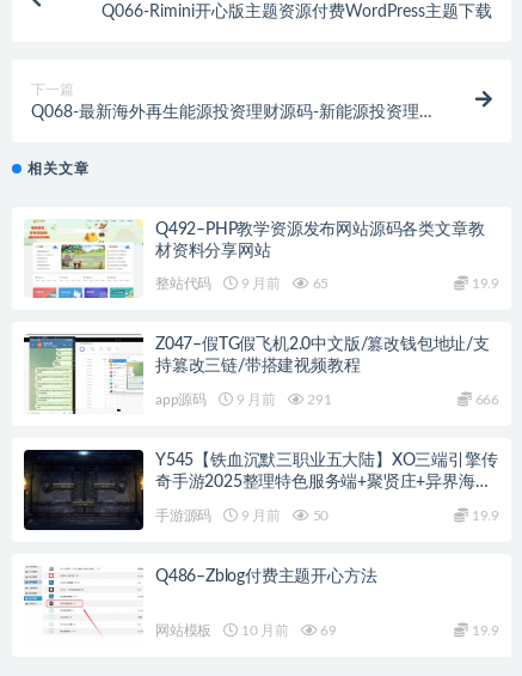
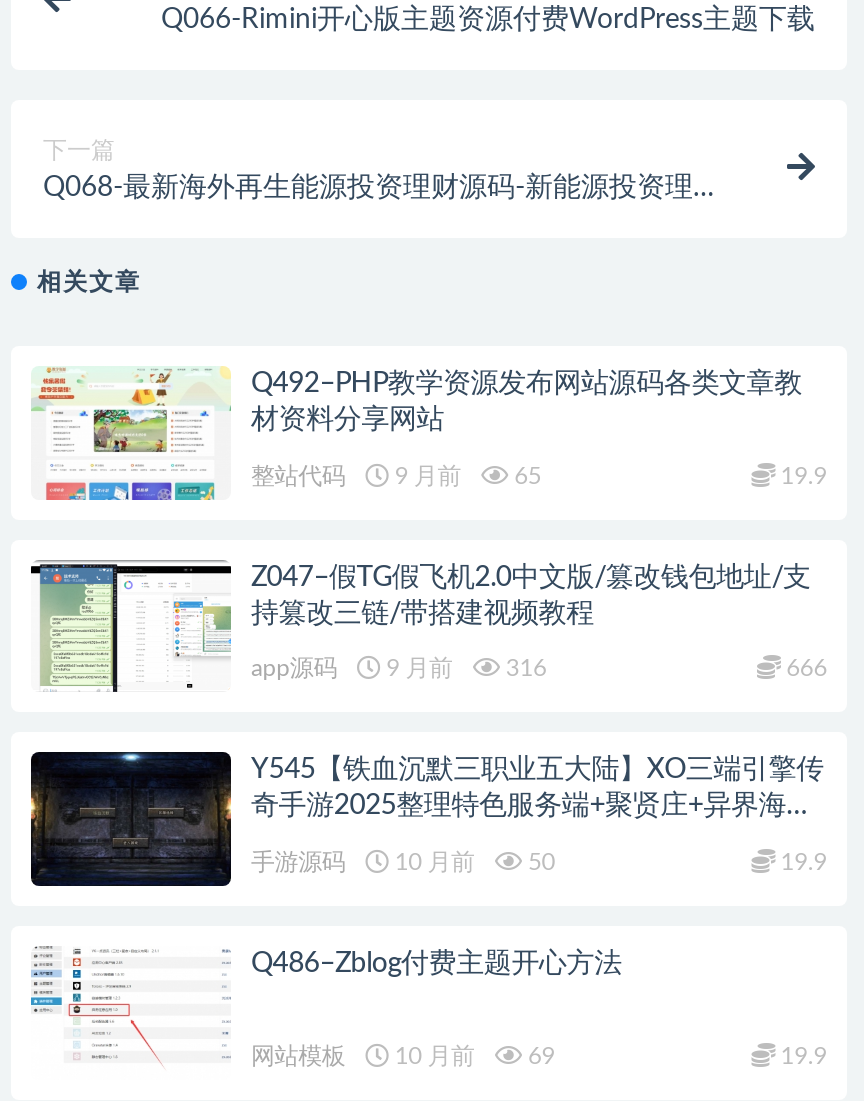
[155,393,332,407] app源码 9 月前 291 -> [251,656,547,680] app源码 9 月前 316
[155,508,329,523] 手游源码 9 月前 50 -> [251,850,555,874] 手游源码 10 月前 50

